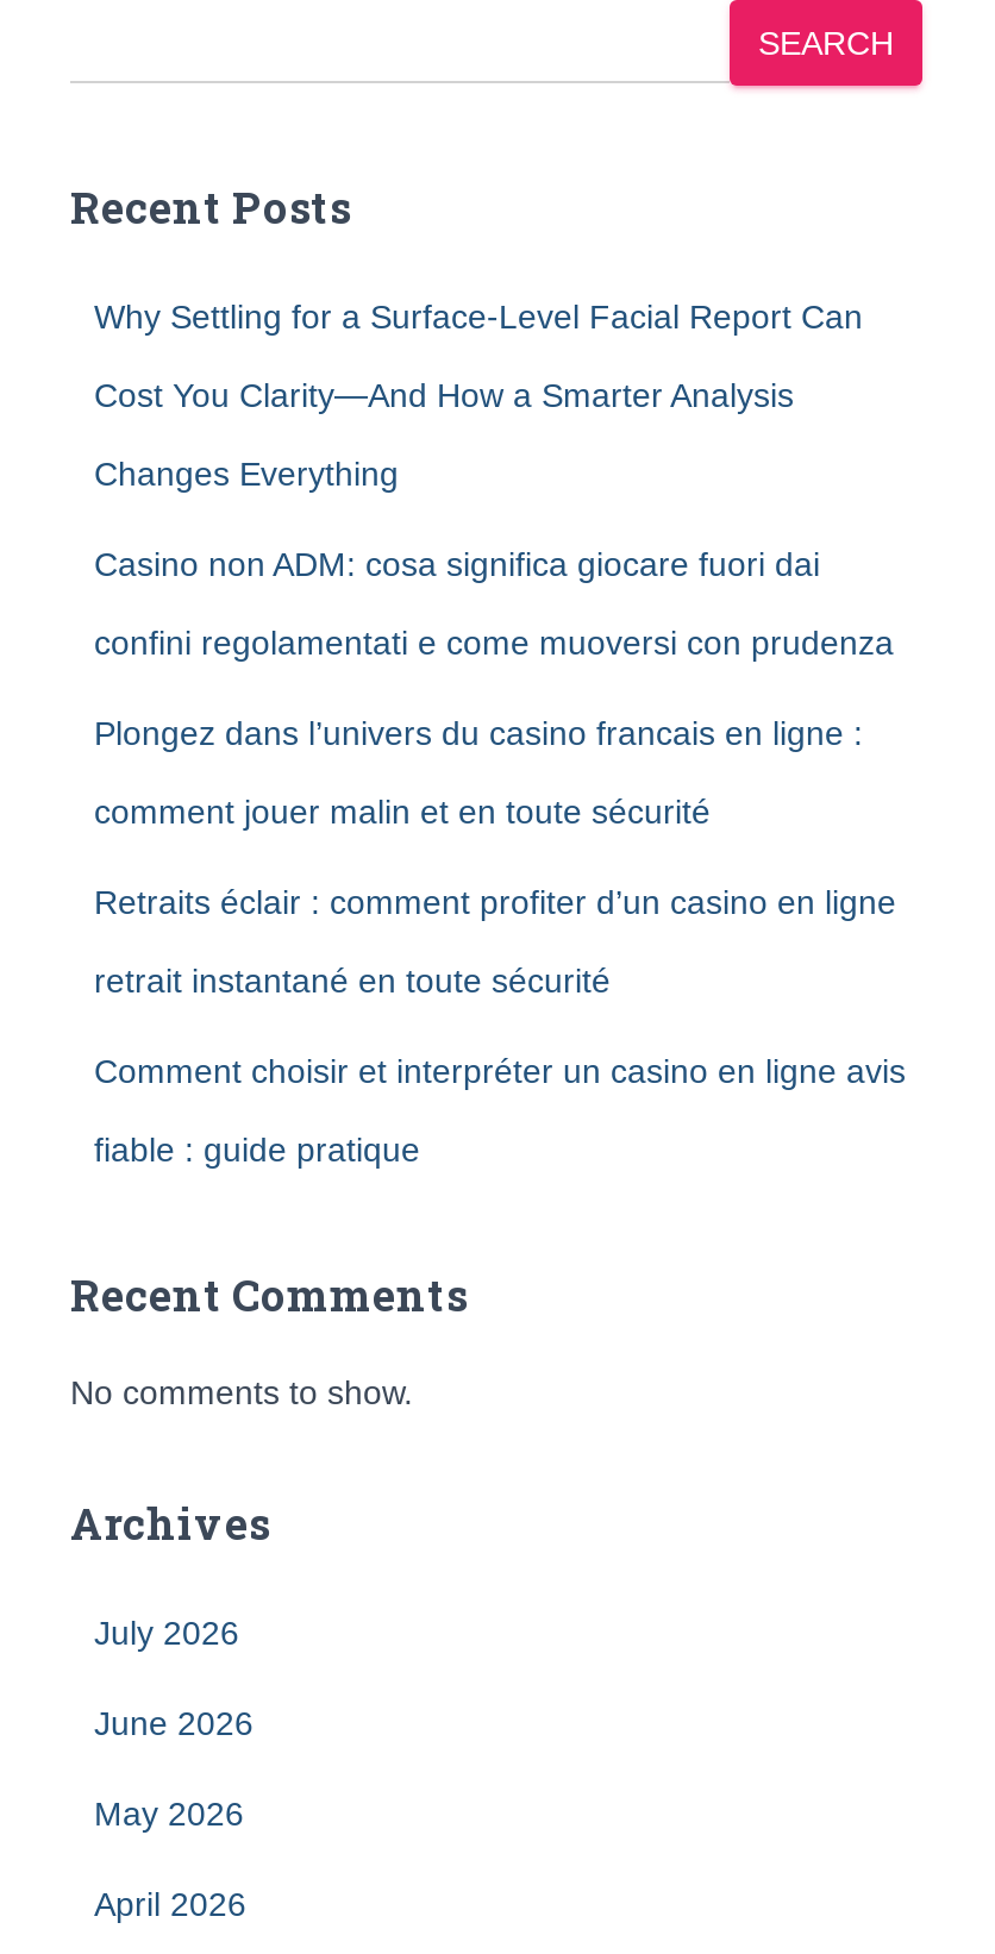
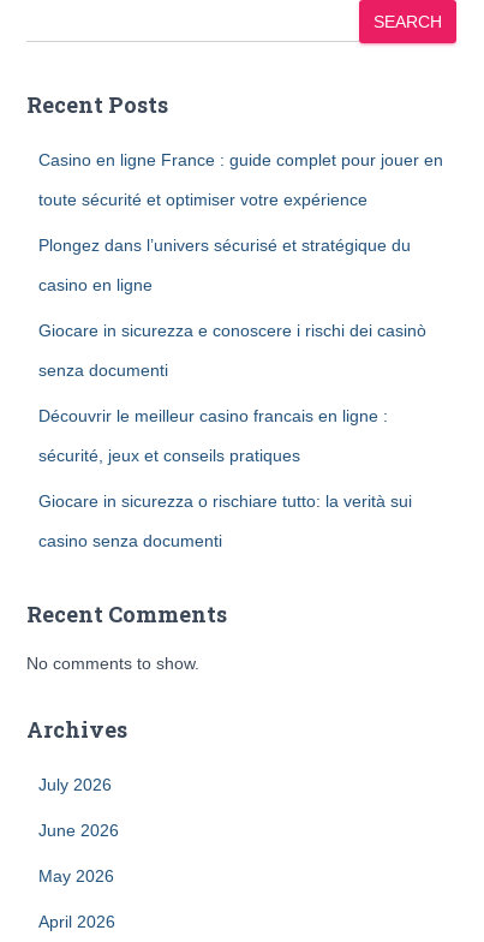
[94,298,906,1169] Why Settling for a Surface-Level Facial Report Can | Cost You Clarity—And How a Smarter Analysis | Changes Everything | Casino non ADM: cosa significa giocare fuori dai | confini regolamentati e come muoversi con prudenza | Plongez dans l’univers du casino francais en ligne : | comment jouer malin et en toute sécurité | Retraits éclair : comment profiter d’un casino en ligne | retrait instantané en toute sécurité | Comment choisir et interpréter un casino en ligne avis | fiable : guide pratique -> [38,150,443,550] Casino en ligne France : guide complet pour jouer en | toute sécurité et optimiser votre expérience | Plongez dans l’univers sécurisé et stratégique du | casino en ligne | Giocare in sicurezza e conoscere i rischi dei casinò | senza documenti | Découvrir le meilleur casino francais en ligne : | sécurité, jeux et conseils pratiques | Giocare in sicurezza o rischiare tutto: la verità sui | casino senza documenti

